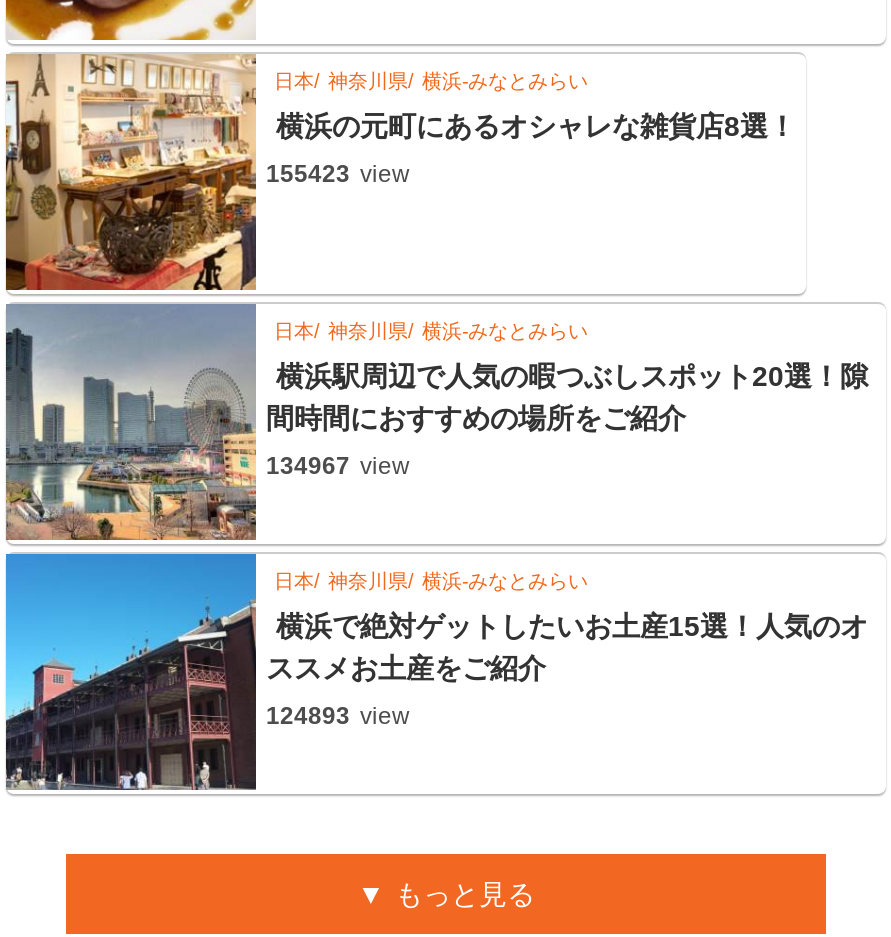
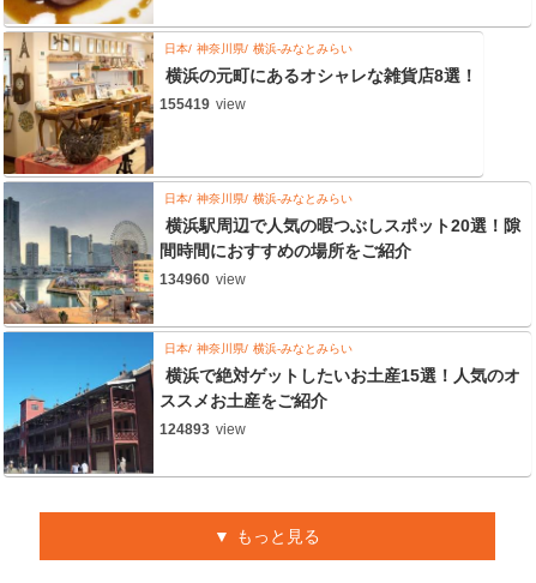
[266,161,410,189] 155423 view -> [159,96,246,113] 155419 view
[266,453,410,481] 134967 view -> [159,271,246,288] 134960 view

